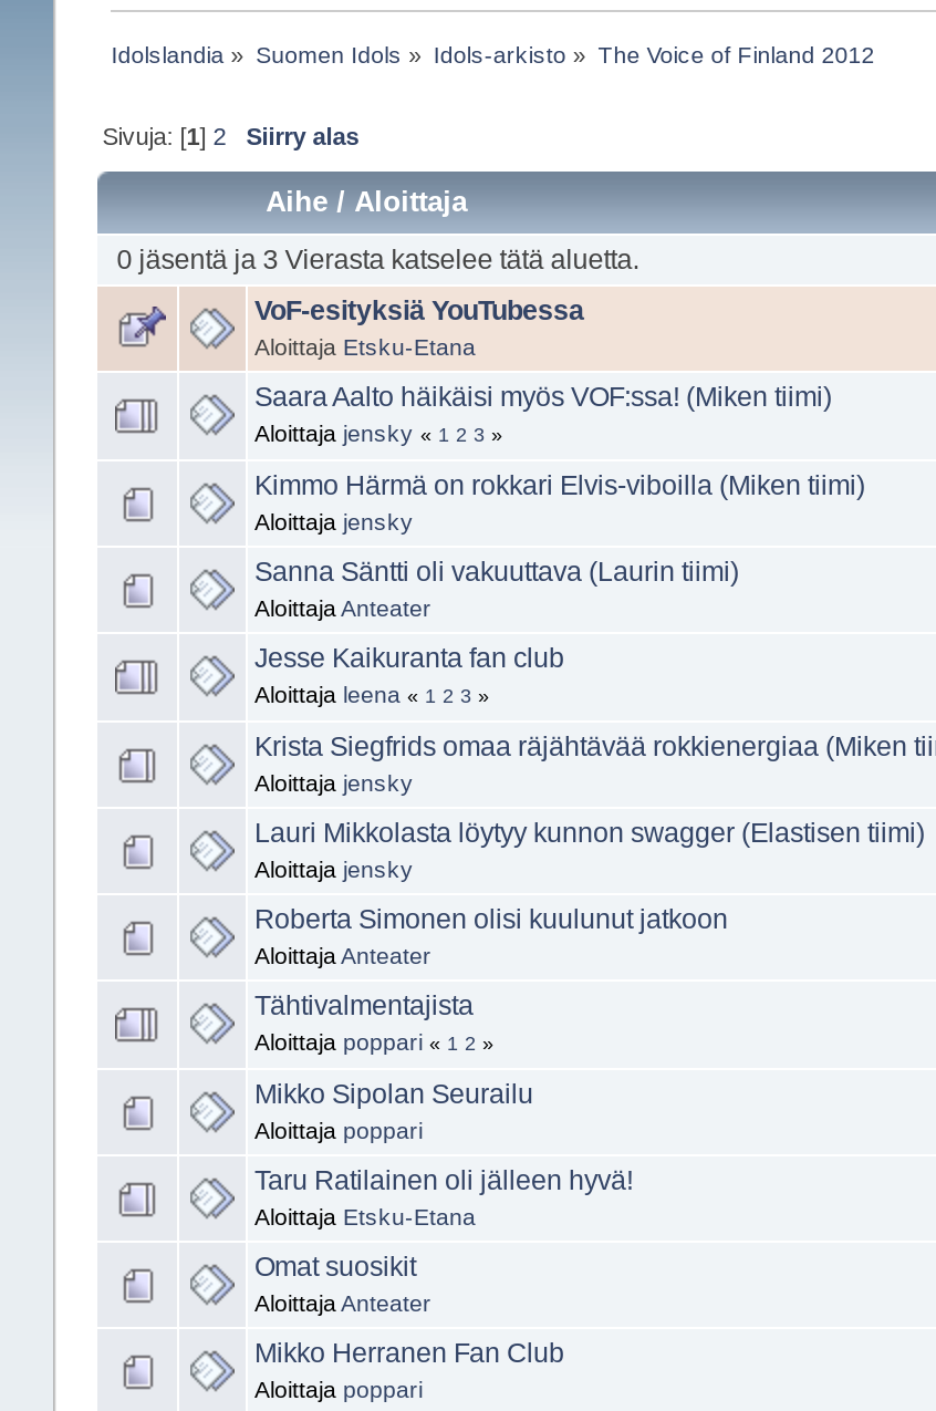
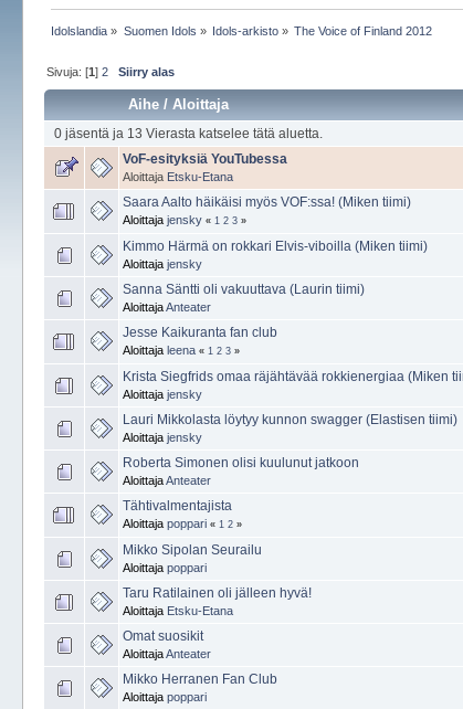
[117,243,639,274] 0 jäsentä ja 3 Vierasta katselee tätä aluetta. -> [54,125,322,141] 0 jäsentä ja 13 Vierasta katselee tätä aluetta.

